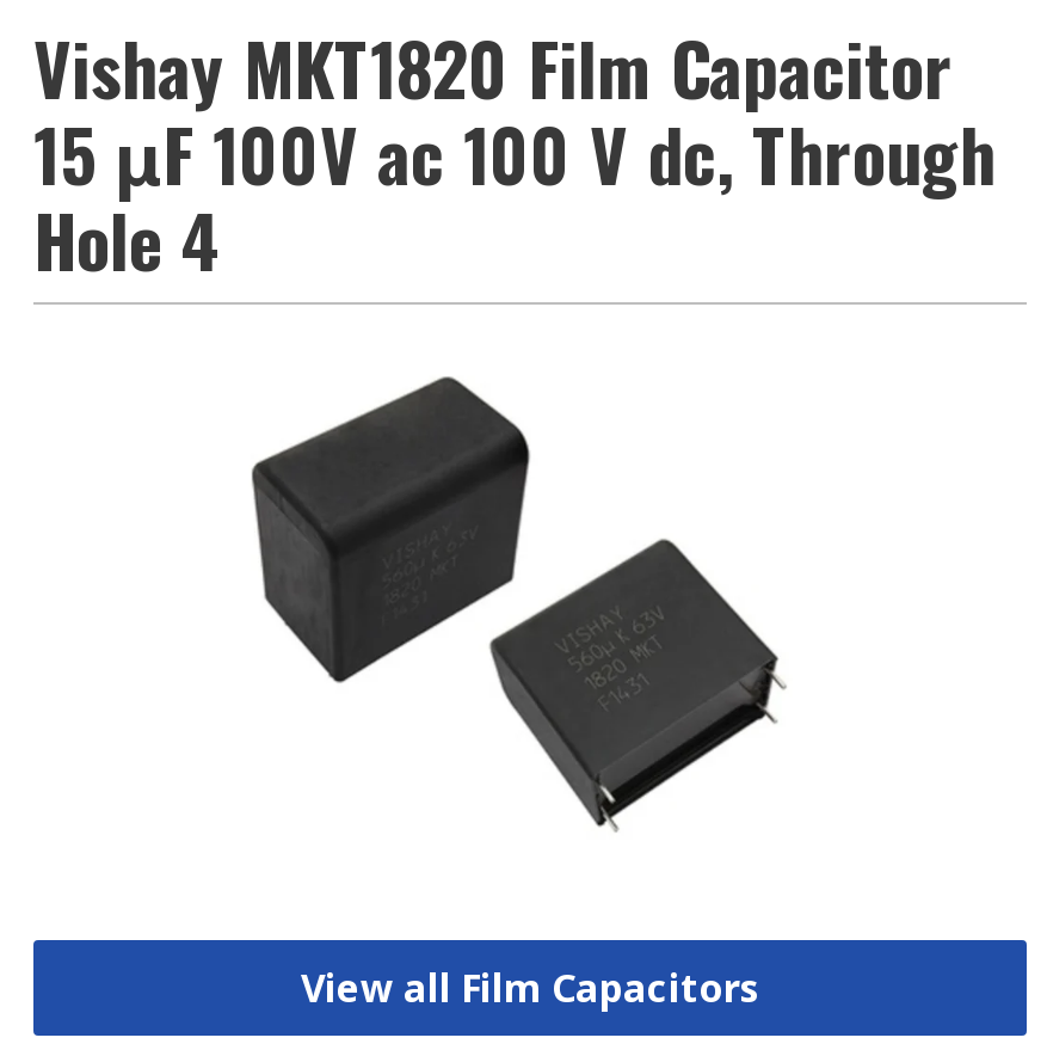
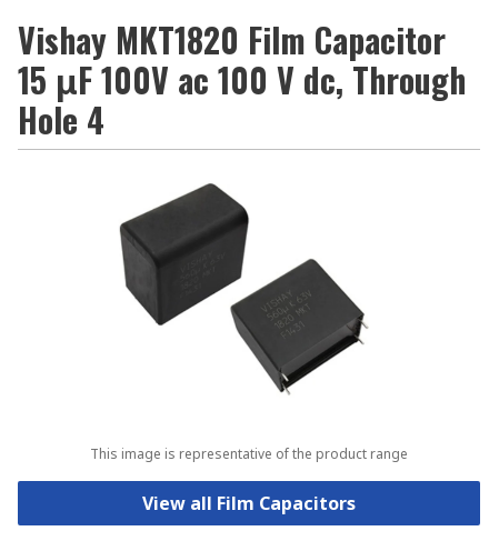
none -> [90,445,408,464] This image is representative of the product range

